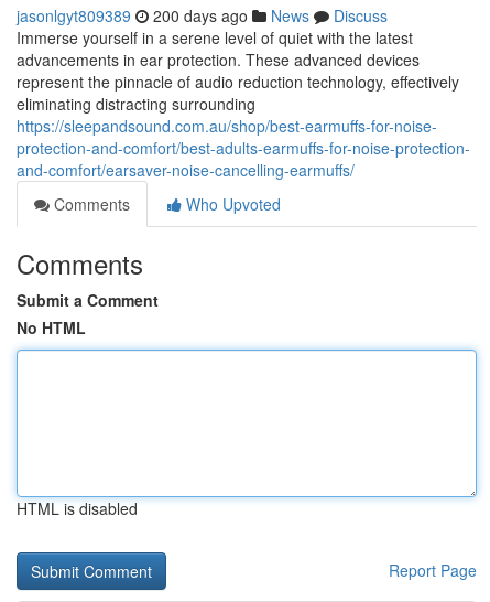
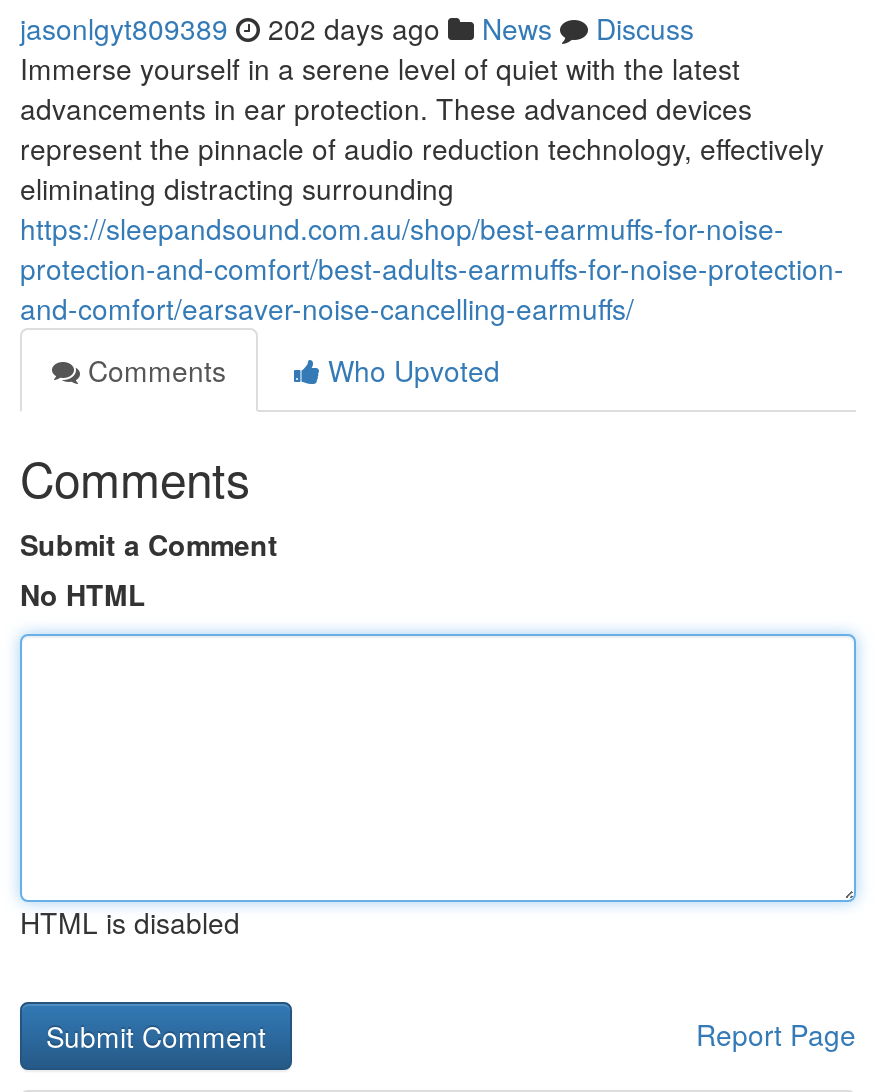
[17,4,388,26] jasonlgyt809389 200 days ago News Discuss -> [20,8,694,48] jasonlgyt809389 202 days ago News Discuss

